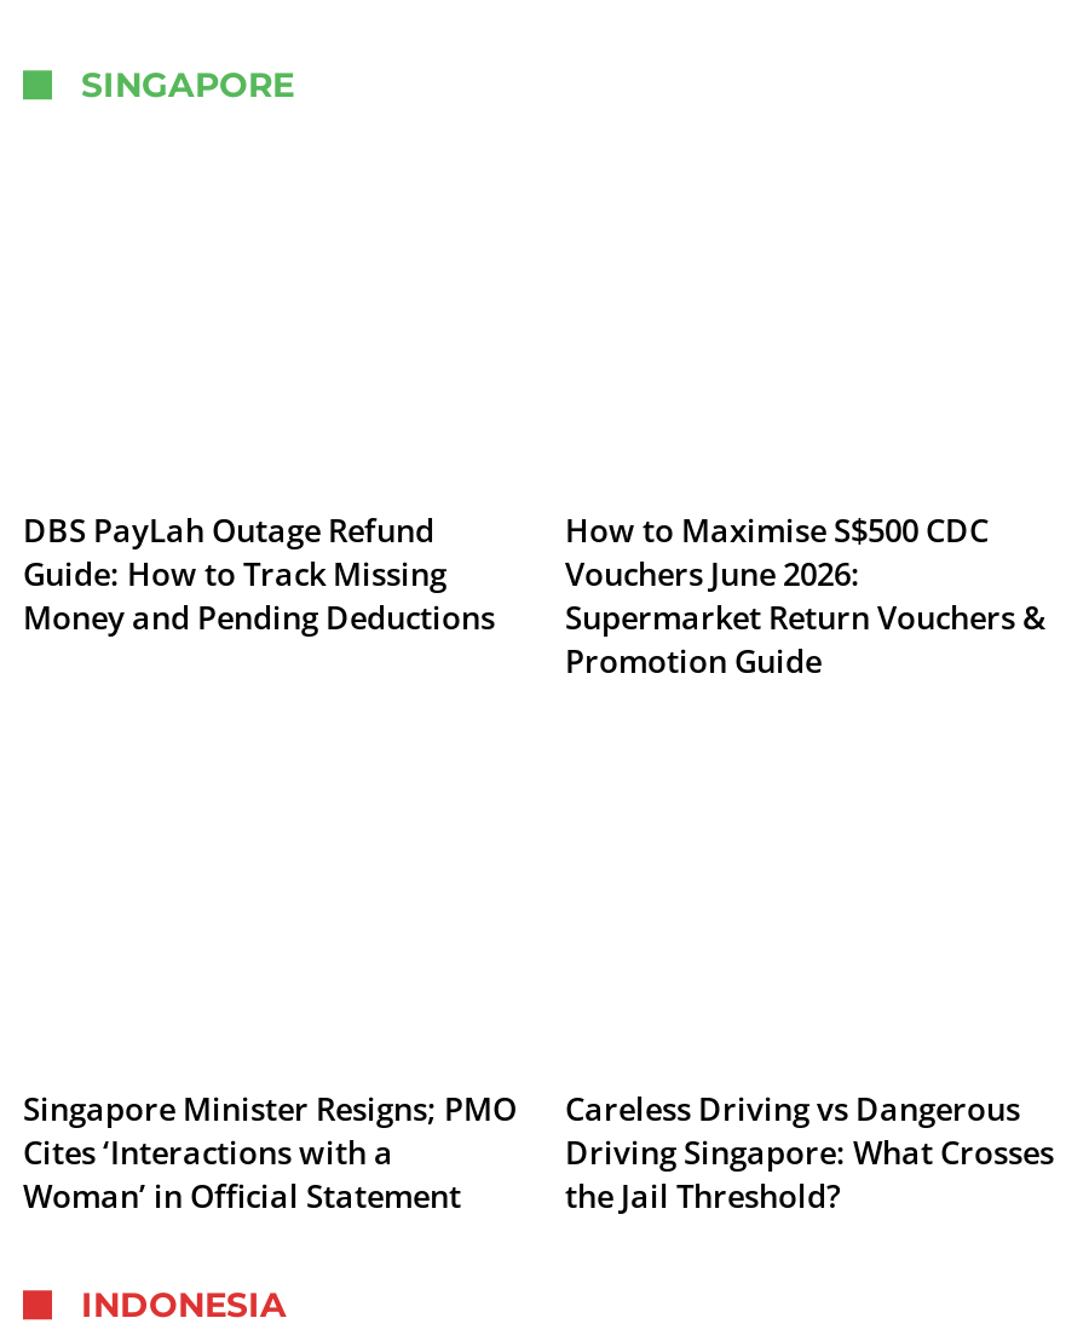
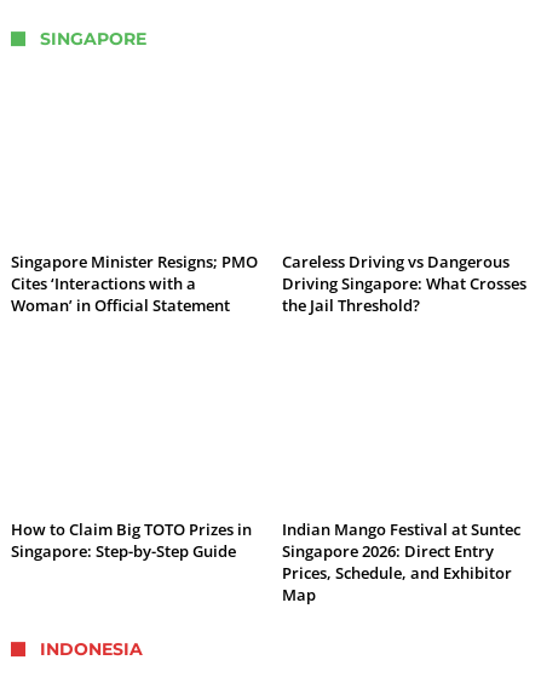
[23,509,495,640] DBS PayLah Outage Refund | Guide: How to Track Missing | Money and Pending Deductions -> none
[565,509,1047,683] How to Maximise S$500 CDC | Vouchers June 2026: | Supermarket Return Vouchers & | Promotion Guide -> none
moved [23,1088,1054,1219] -> [11,251,526,316]: Singapore Minister Resigns; PMO | Cites ‘Interactions with a | Woman’ in Official Statement | Careless Driving vs Dangerous | Driving Singapore: What Crosses | the Jail Threshold?
none -> [11,519,252,562] How to Claim Big TOTO Prizes in | Singapore: Step-by-Step Guide
none -> [282,519,520,606] Indian Mango Festival at Suntec | Singapore 2026: Direct Entry | Prices, Schedule, and Exhibitor | Map

